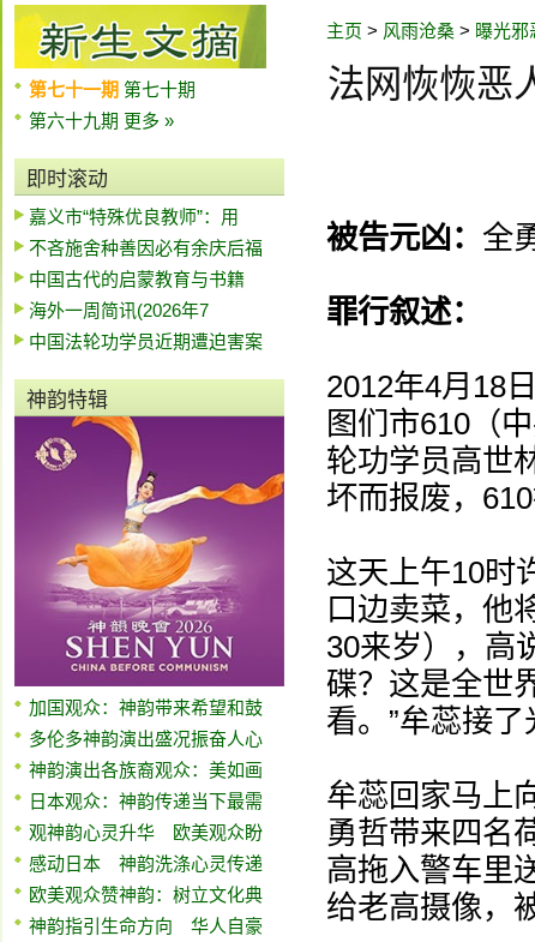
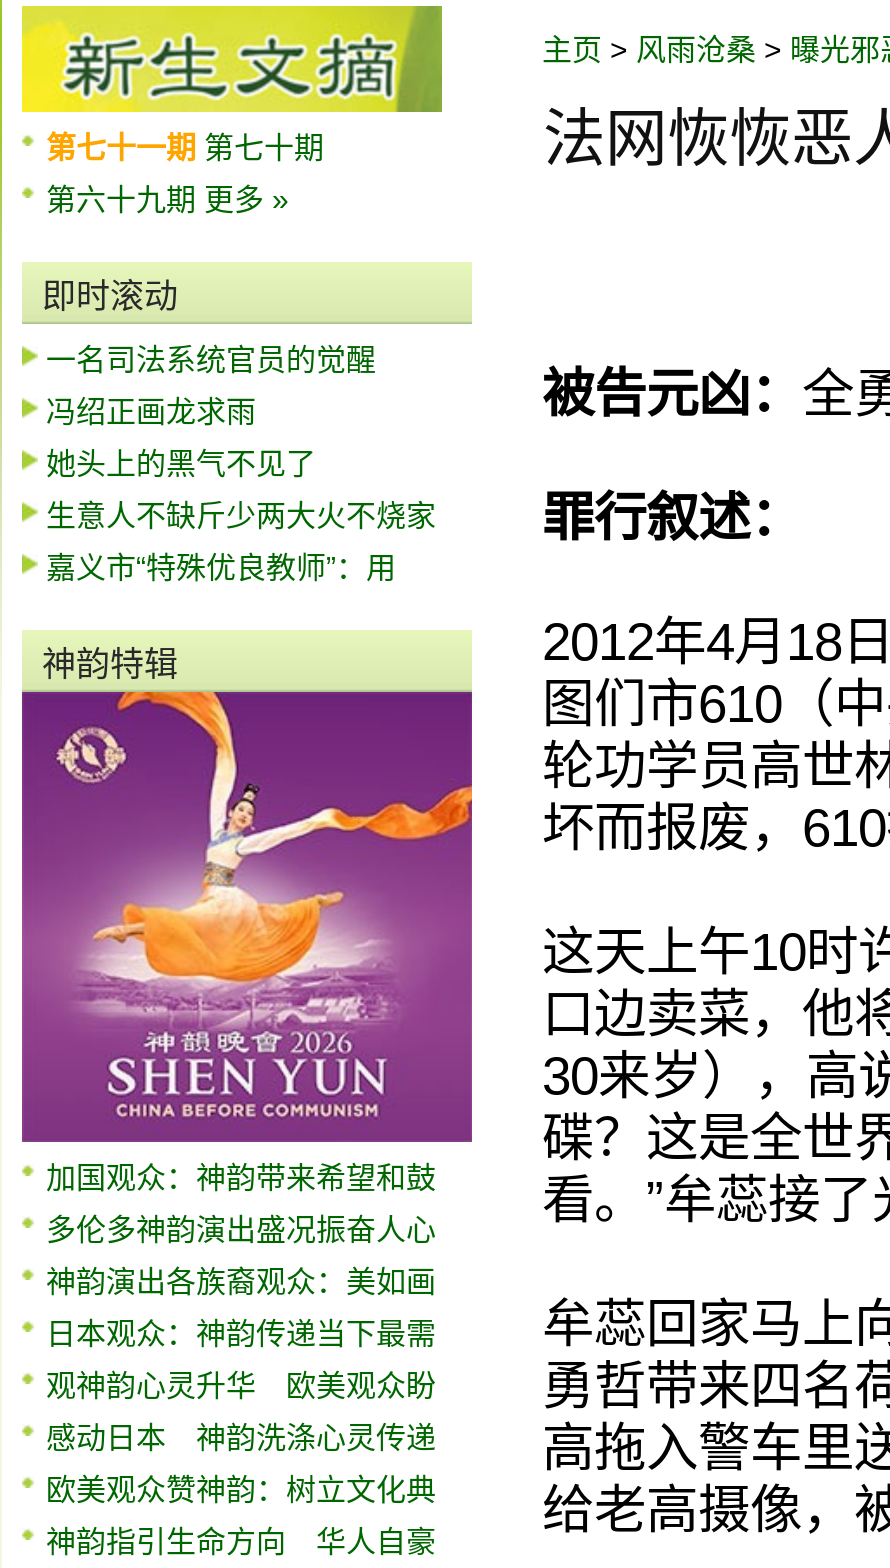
none -> [46,342,436,532] 一名司法系统官员的觉醒 | 冯绍正画龙求雨 | 她头上的黑气不见了 | 生意人不缺斤少两大火不烧家
moved [29,206,239,227] -> [46,550,396,584]: 嘉义市“特殊优良教师”：用
[29,238,263,352] 不吝施舍种善因必有余庆后福 | 中国古代的启蒙教育与书籍 | 海外一周简讯(2026年7 | 中国法轮功学员近期遭迫害案 -> none

